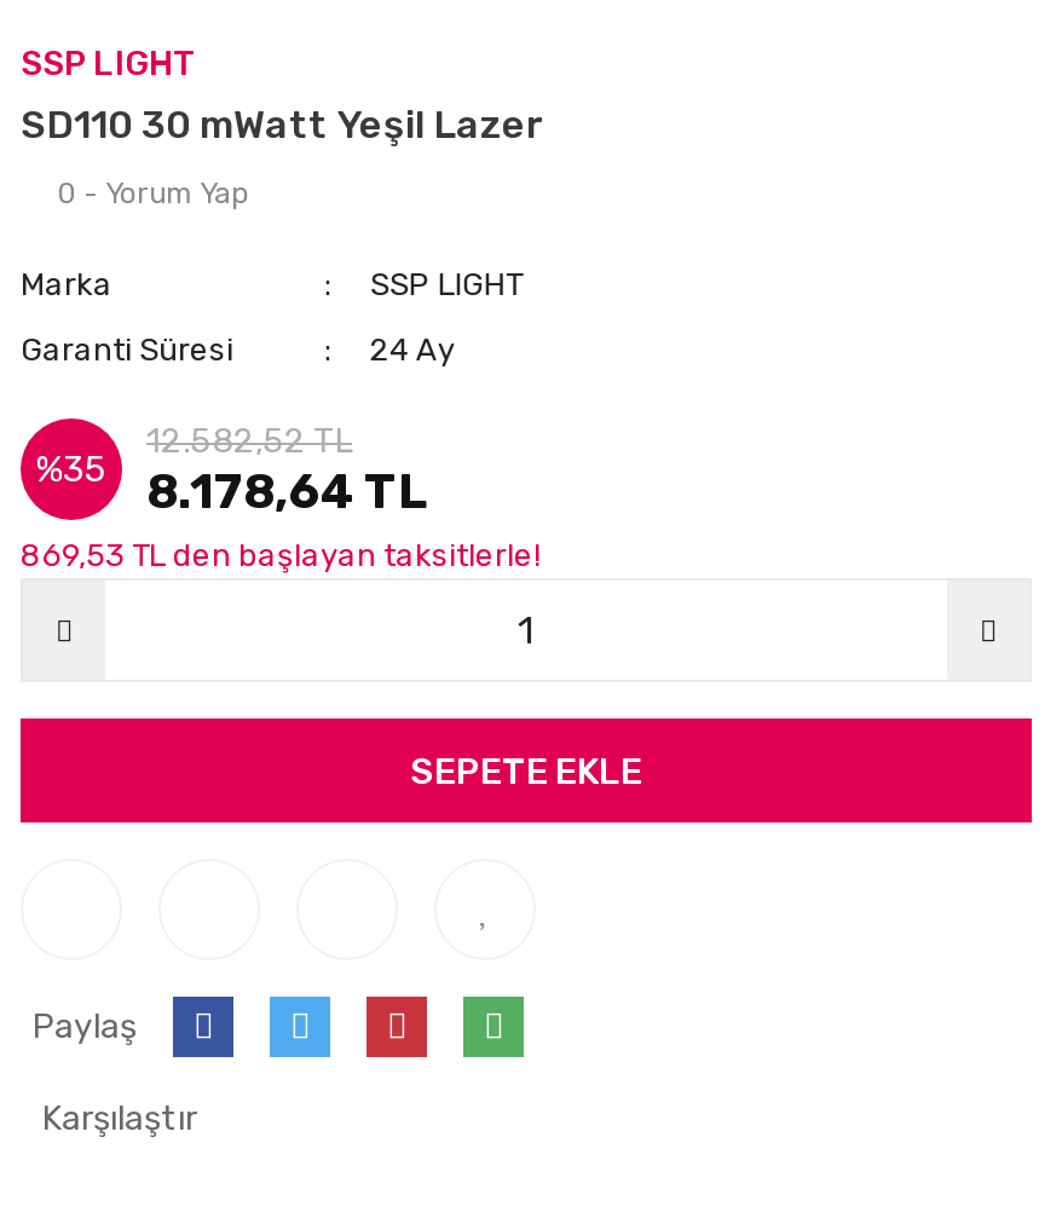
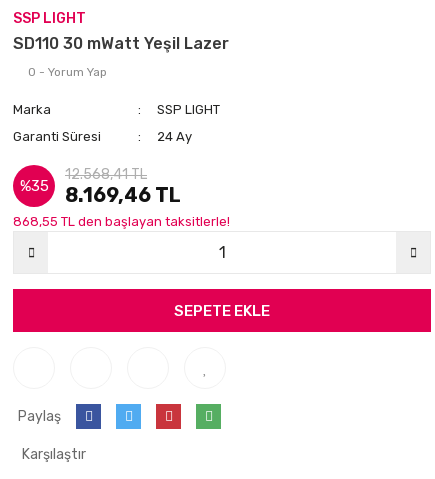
[146,421,352,462] 12.582,52 TL -> [65,166,147,183] 12.568,41 TL
[36,448,427,520] %35 8.178,64 TL -> [19,177,181,207] %35 8.169,46 TL
[21,537,541,573] 869,53 TL den başlayan taksitlerle! -> [13,214,230,229] 868,55 TL den başlayan taksitlerle!

